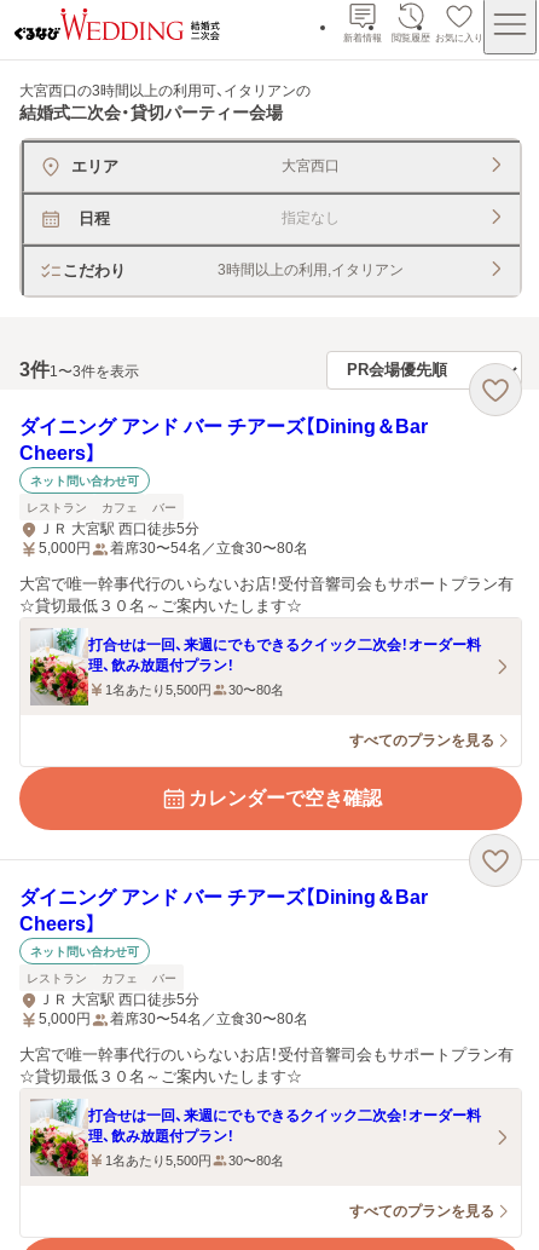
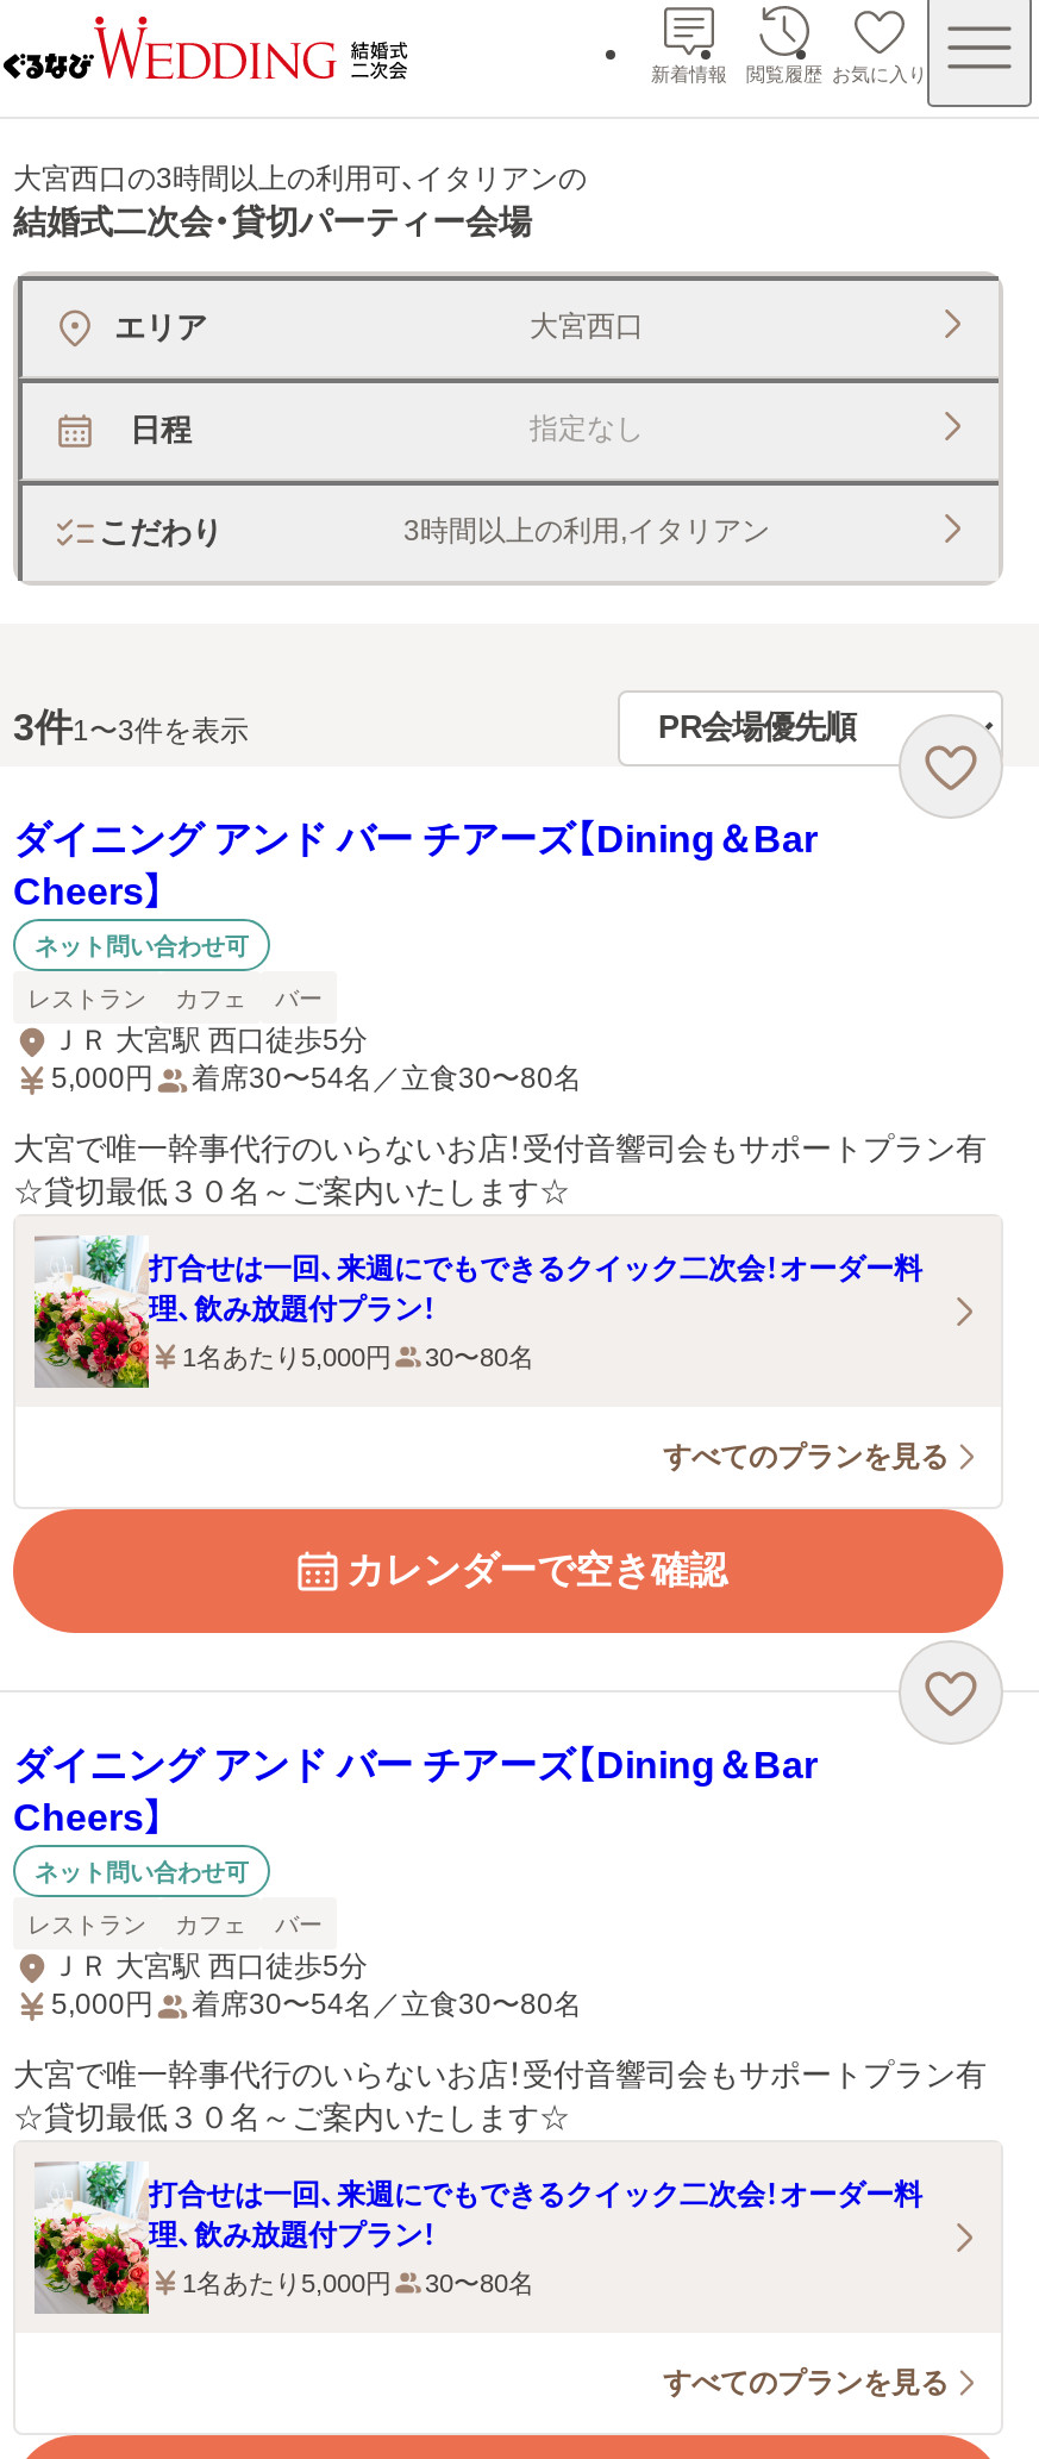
[105,682,284,697] 1名あたり5,500円 30〜80名 -> [182,1343,534,1371] 1名あたり5,000円 30〜80名
[105,1153,284,1168] 1名あたり5,500円 30〜80名 -> [182,2269,534,2297] 1名あたり5,000円 30〜80名

